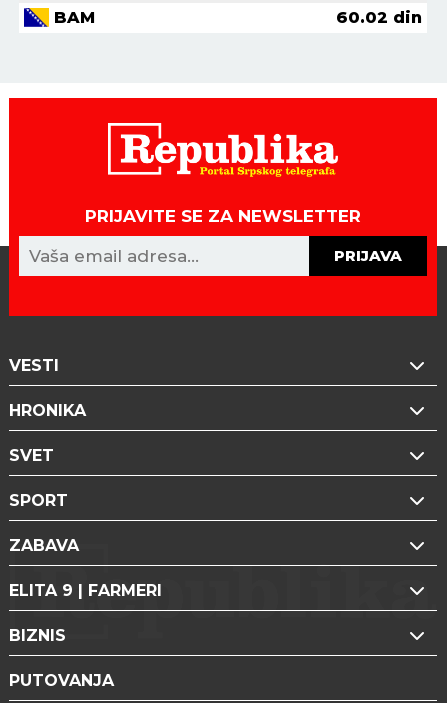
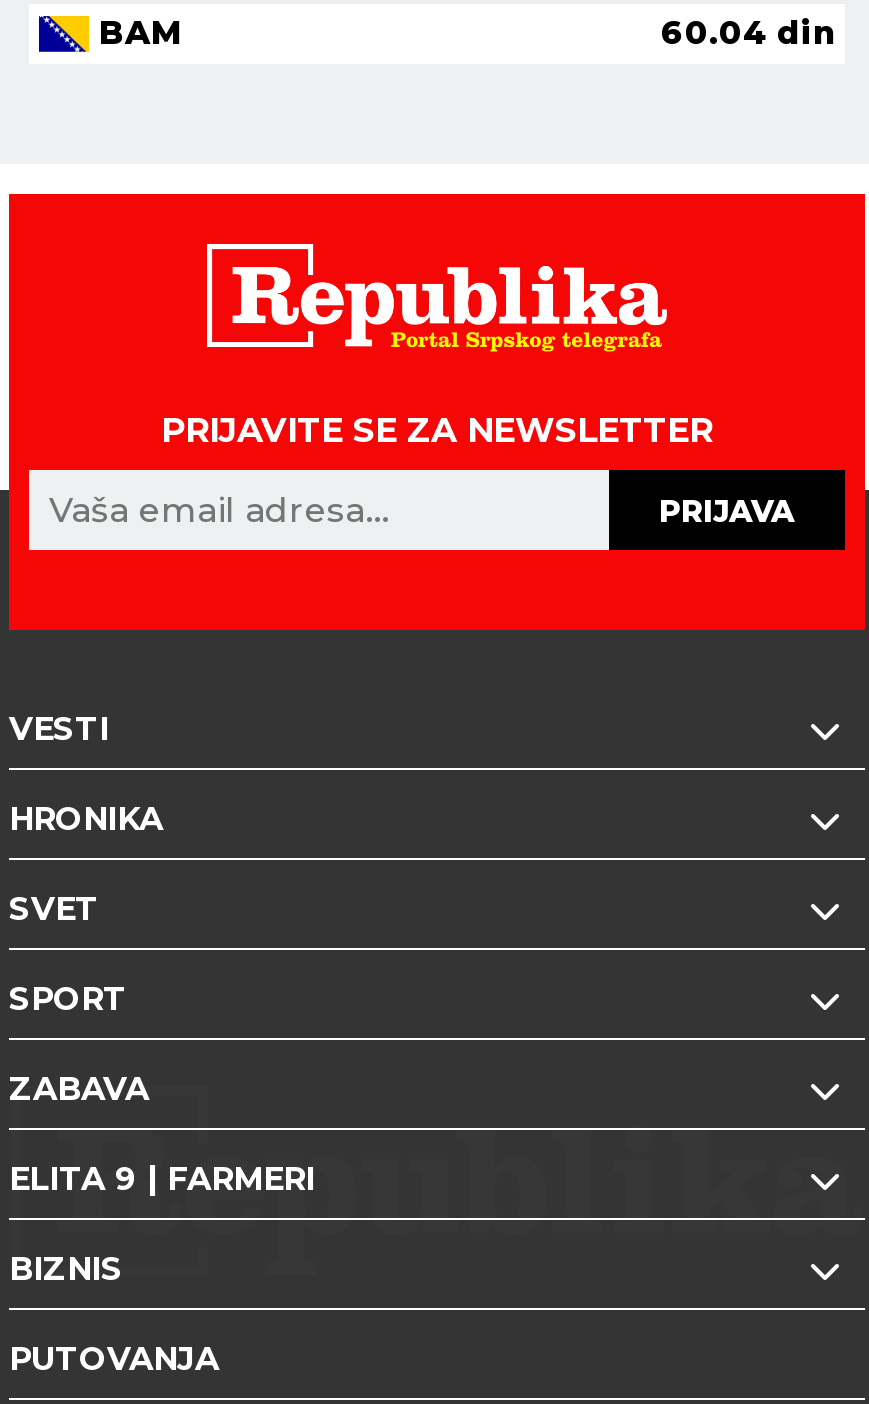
[336,7,422,26] 60.02 din -> [661,14,835,52] 60.04 din

